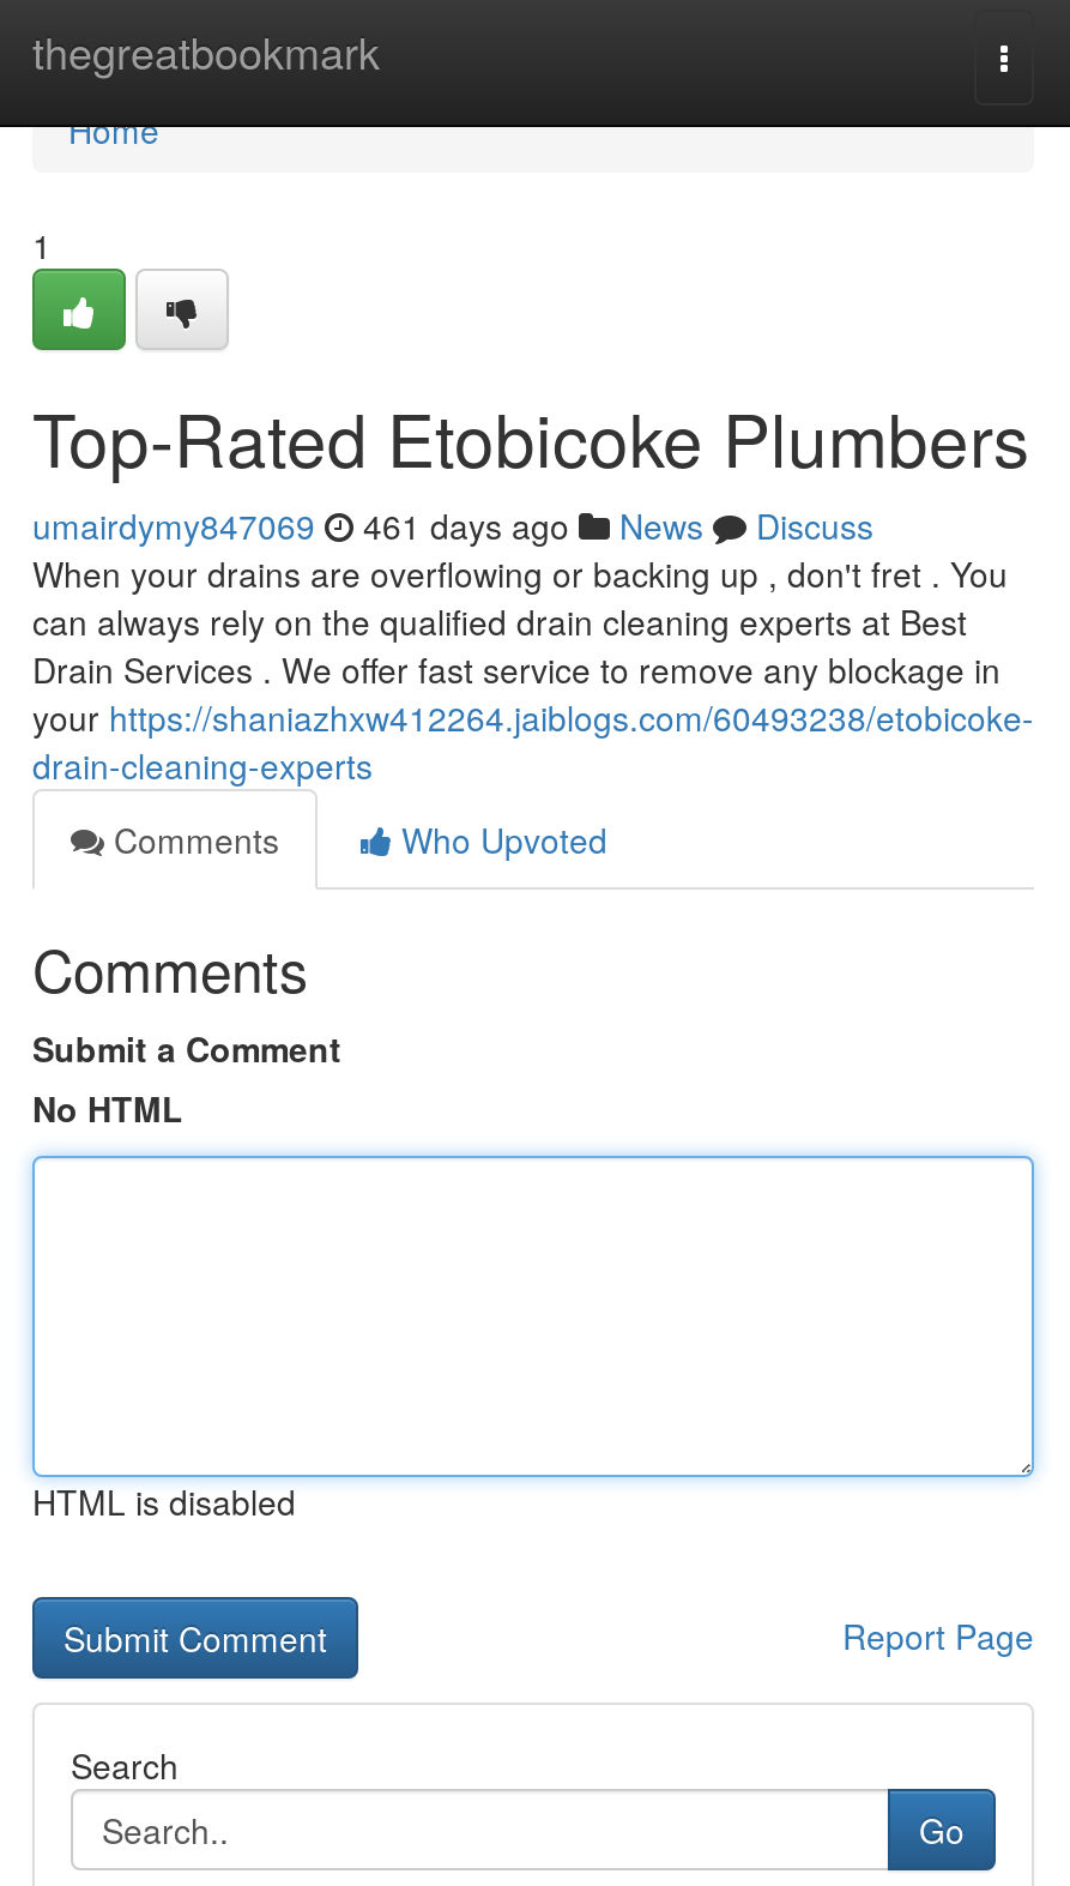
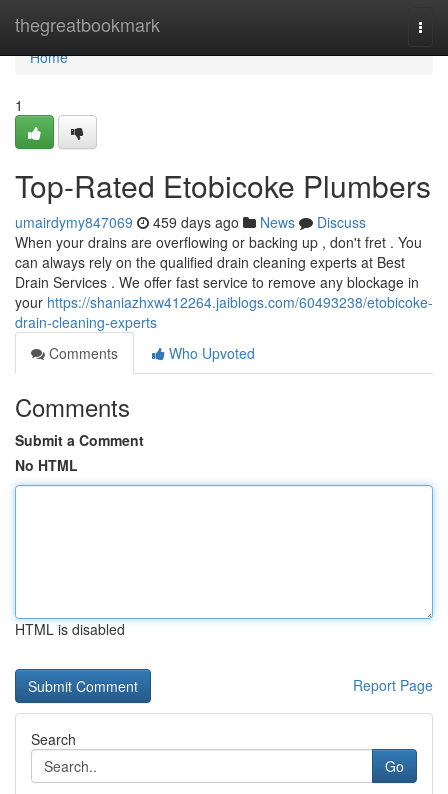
[32,501,873,549] umairdymy847069 461 days ago News Discuss -> [15,212,366,232] umairdymy847069 459 days ago News Discuss

